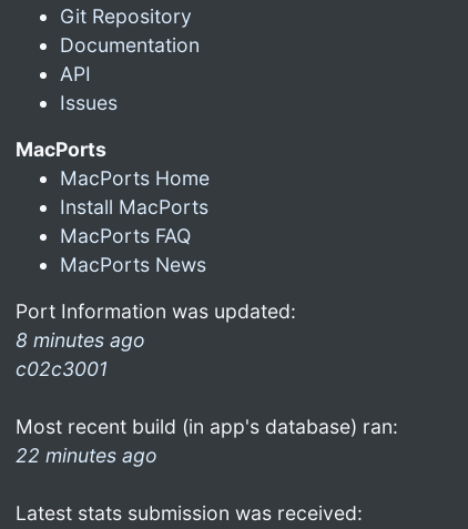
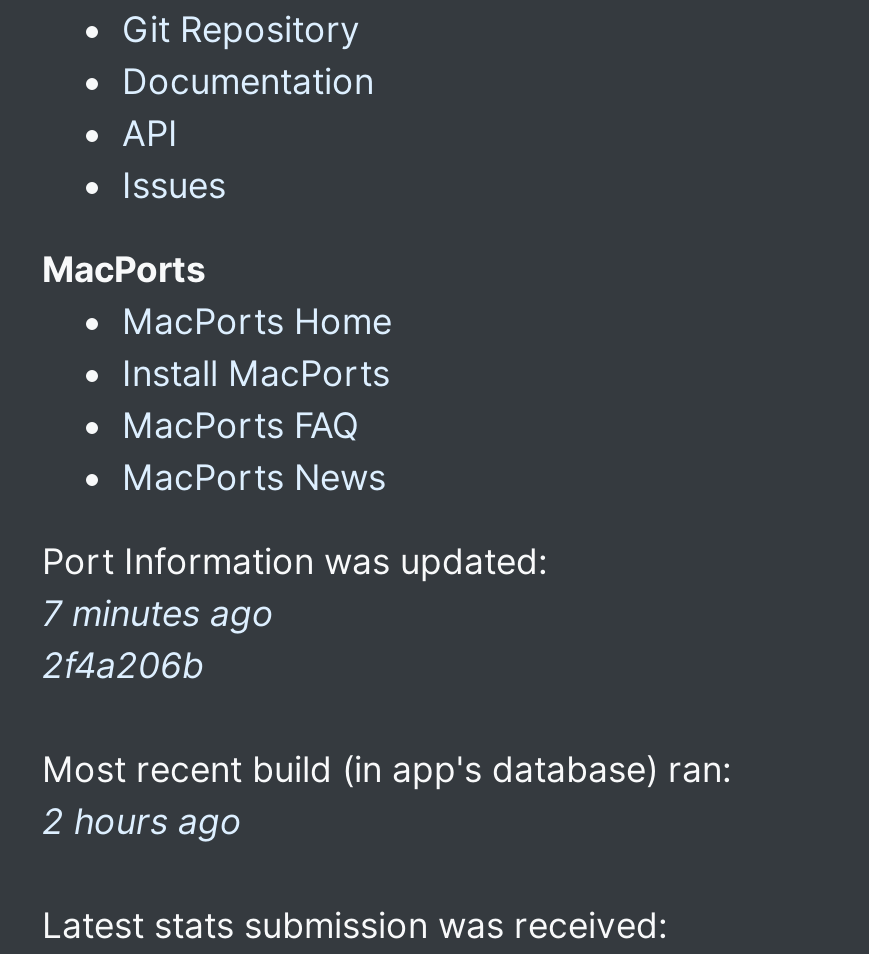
[16,328,145,380] 8 minutes ago | c02c3001 -> [42,592,274,686] 7 minutes ago | 2f4a206b
[16,444,157,467] 22 minutes ago -> [42,800,242,842] 2 hours ago

